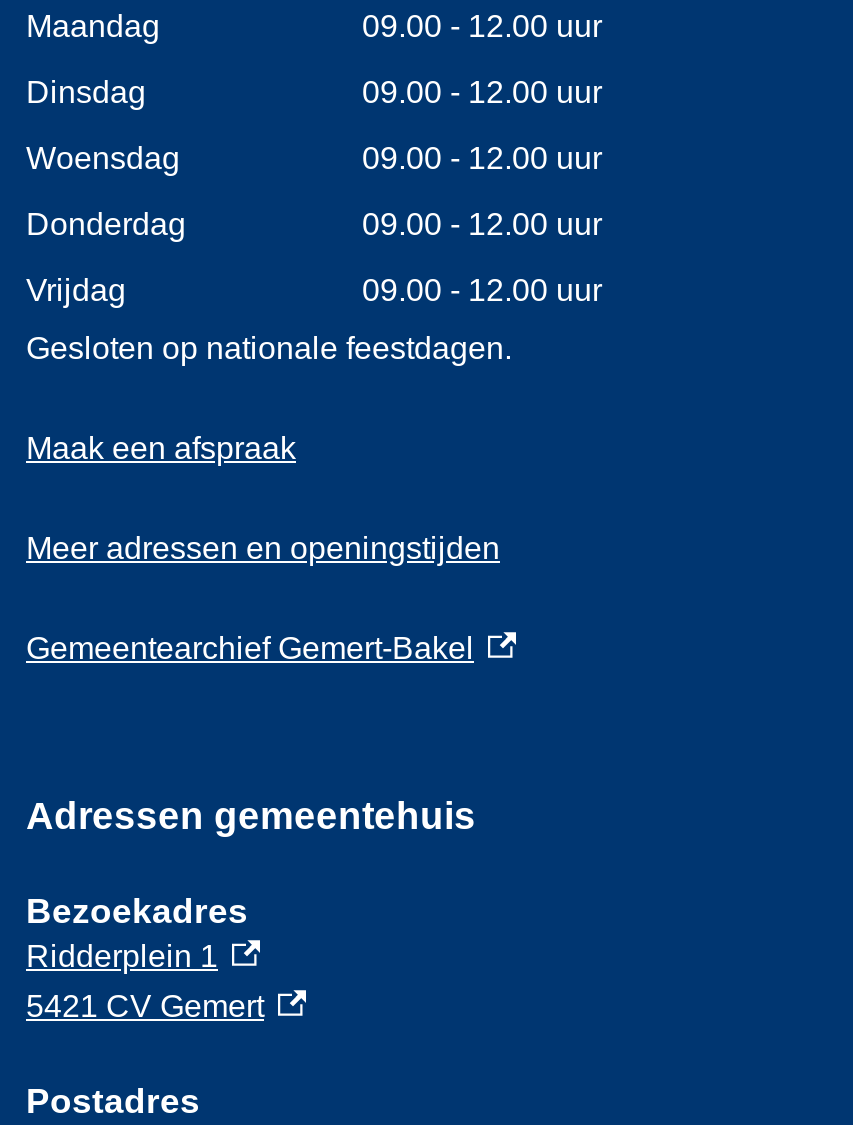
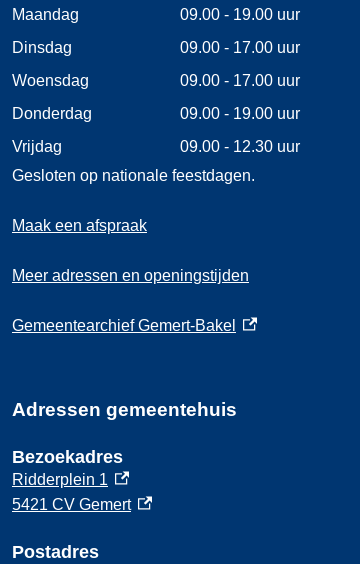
[362,9,602,43] 09.00 - 12.00 uur -> [180,6,300,23] 09.00 - 19.00 uur
[362,75,602,109] 09.00 - 12.00 uur -> [180,39,300,56] 09.00 - 17.00 uur
[362,141,602,175] 09.00 - 12.00 uur -> [180,72,300,89] 09.00 - 17.00 uur
[362,207,602,241] 09.00 - 12.00 uur -> [180,105,300,122] 09.00 - 19.00 uur
[362,273,602,307] 09.00 - 12.00 uur -> [180,138,300,155] 09.00 - 12.30 uur

